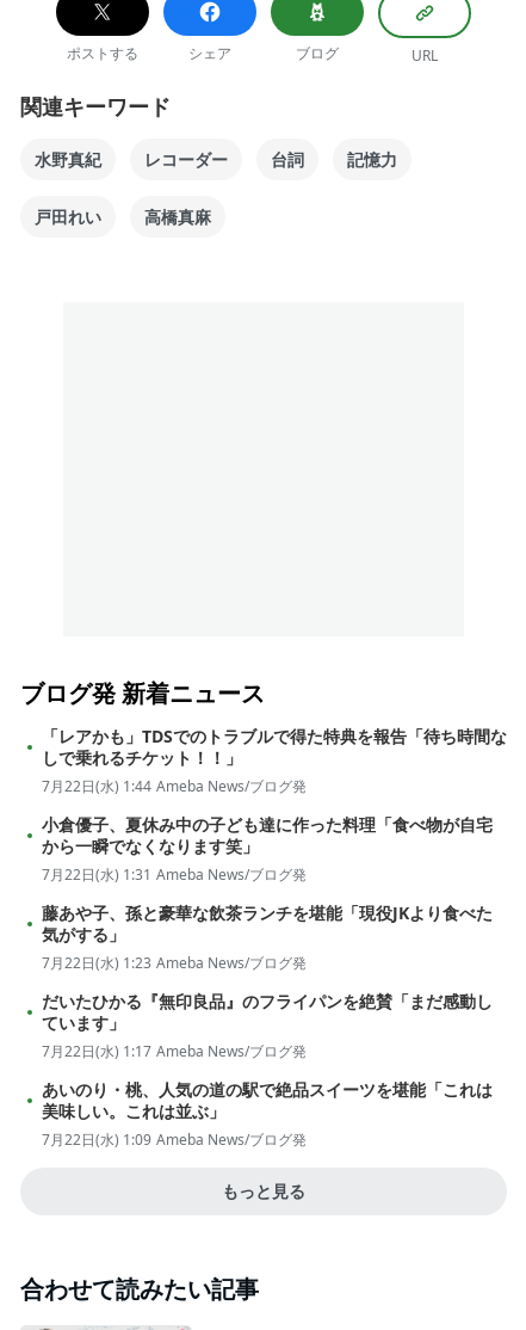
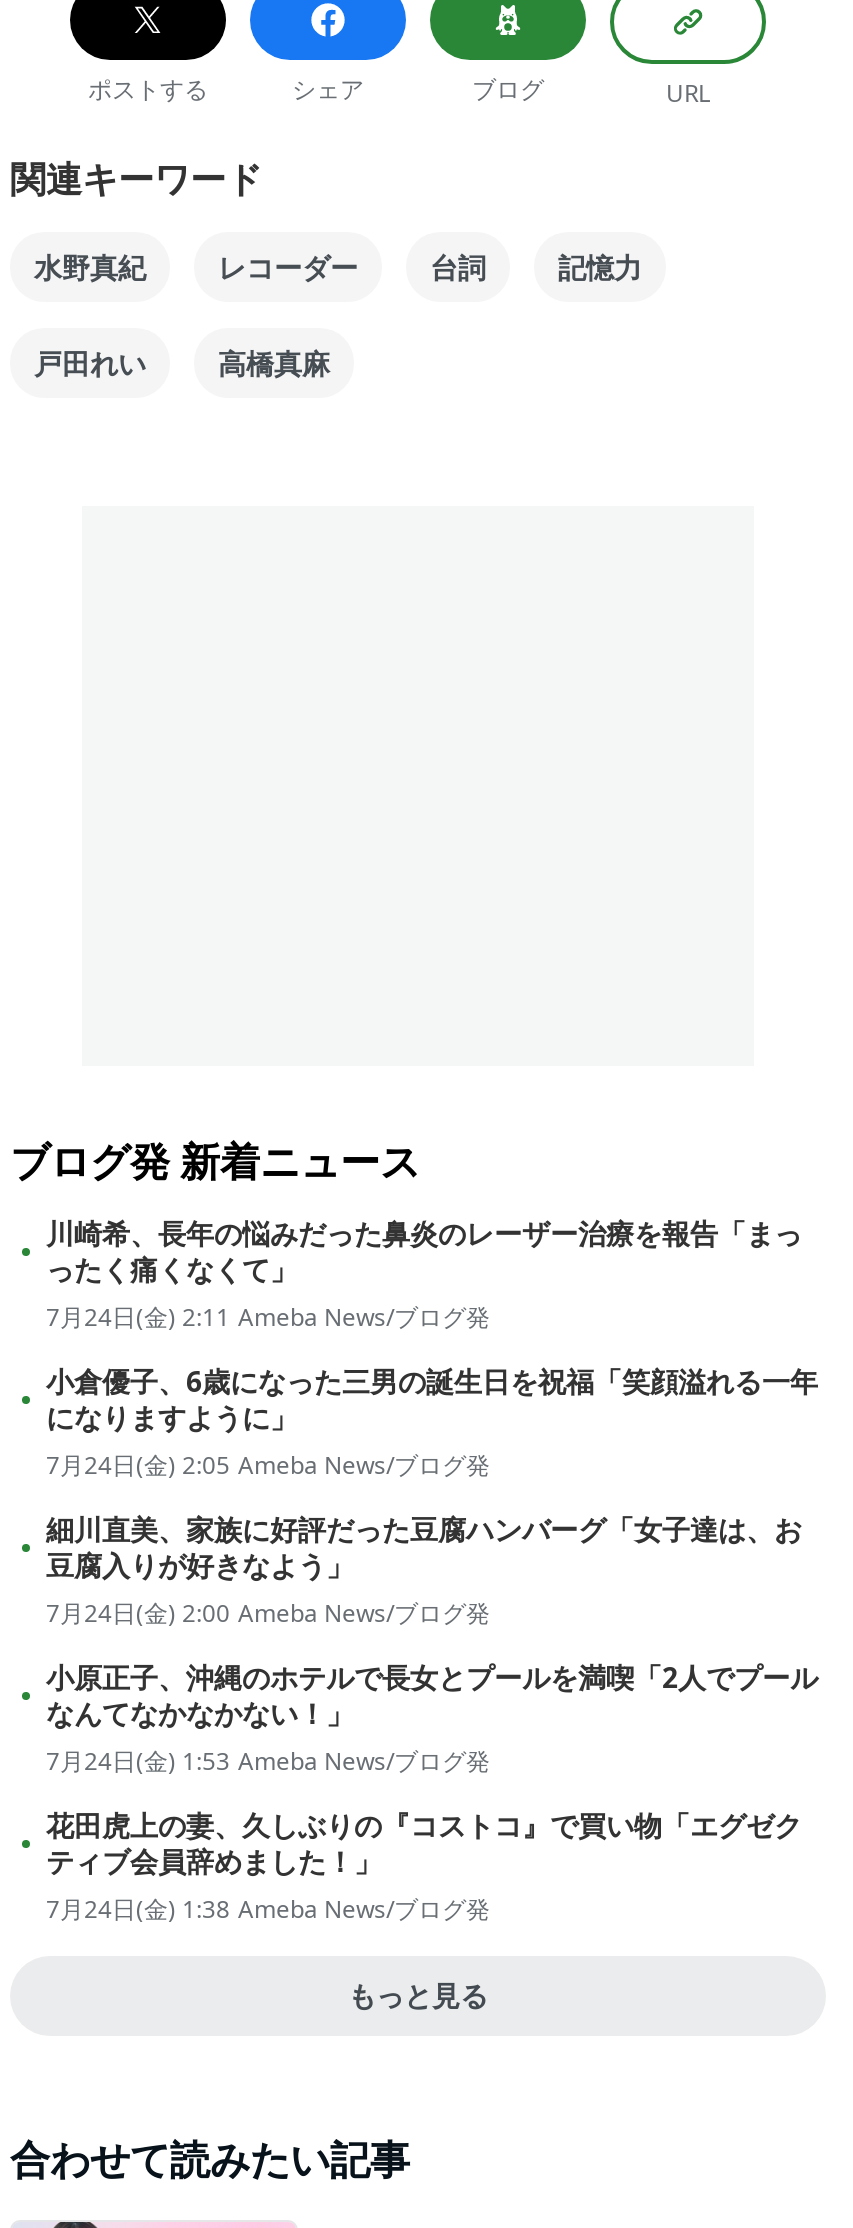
[42,725,507,796] 「レアかも」TDSでのトラブルで得た特典を報告「待ち時間な | しで乗れるチケット！！」 | 7月22日(水) 1:44 Ameba News/ブログ発 -> [46,1214,802,1334] 川崎希、長年の悩みだった鼻炎のレーザー治療を報告「まっ | ったく痛くなくて」 | 7月24日(金) 2:11 Ameba News/ブログ発
[42,813,493,885] 小倉優子、夏休み中の子ども達に作った料理「食べ物が自宅 | から一瞬でなくなります笑」 | 7月22日(水) 1:31 Ameba News/ブログ発 -> [46,1362,818,1482] 小倉優子、6歳になった三男の誕生日を祝福「笑顔溢れる一年 | になりますように」 | 7月24日(金) 2:05 Ameba News/ブログ発
[42,902,493,973] 藤あや子、孫と豪華な飲茶ランチを堪能「現役JKより食べた | 気がする」 | 7月22日(水) 1:23 Ameba News/ブログ発 -> [46,1510,802,1630] 細川直美、家族に好評だった豆腐ハンバーグ「女子達は、お | 豆腐入りが好きなよう」 | 7月24日(金) 2:00 Ameba News/ブログ発
[42,990,493,1061] だいたひかる『無印良品』のフライパンを絶賛「まだ感動し | ています」 | 7月22日(水) 1:17 Ameba News/ブログ発 -> [46,1658,818,1778] 小原正子、沖縄のホテルで長女とプールを満喫「2人でプール | なんてなかなかない！」 | 7月24日(金) 1:53 Ameba News/ブログ発
[42,1078,493,1150] あいのり・桃、人気の道の駅で絶品スイーツを堪能「これは | 美味しい。これは並ぶ」 | 7月22日(水) 1:09 Ameba News/ブログ発 -> [46,1806,802,1926] 花田虎上の妻、久しぶりの『コストコ』で買い物「エグゼク | ティブ会員辞めました！」 | 7月24日(金) 1:38 Ameba News/ブログ発

